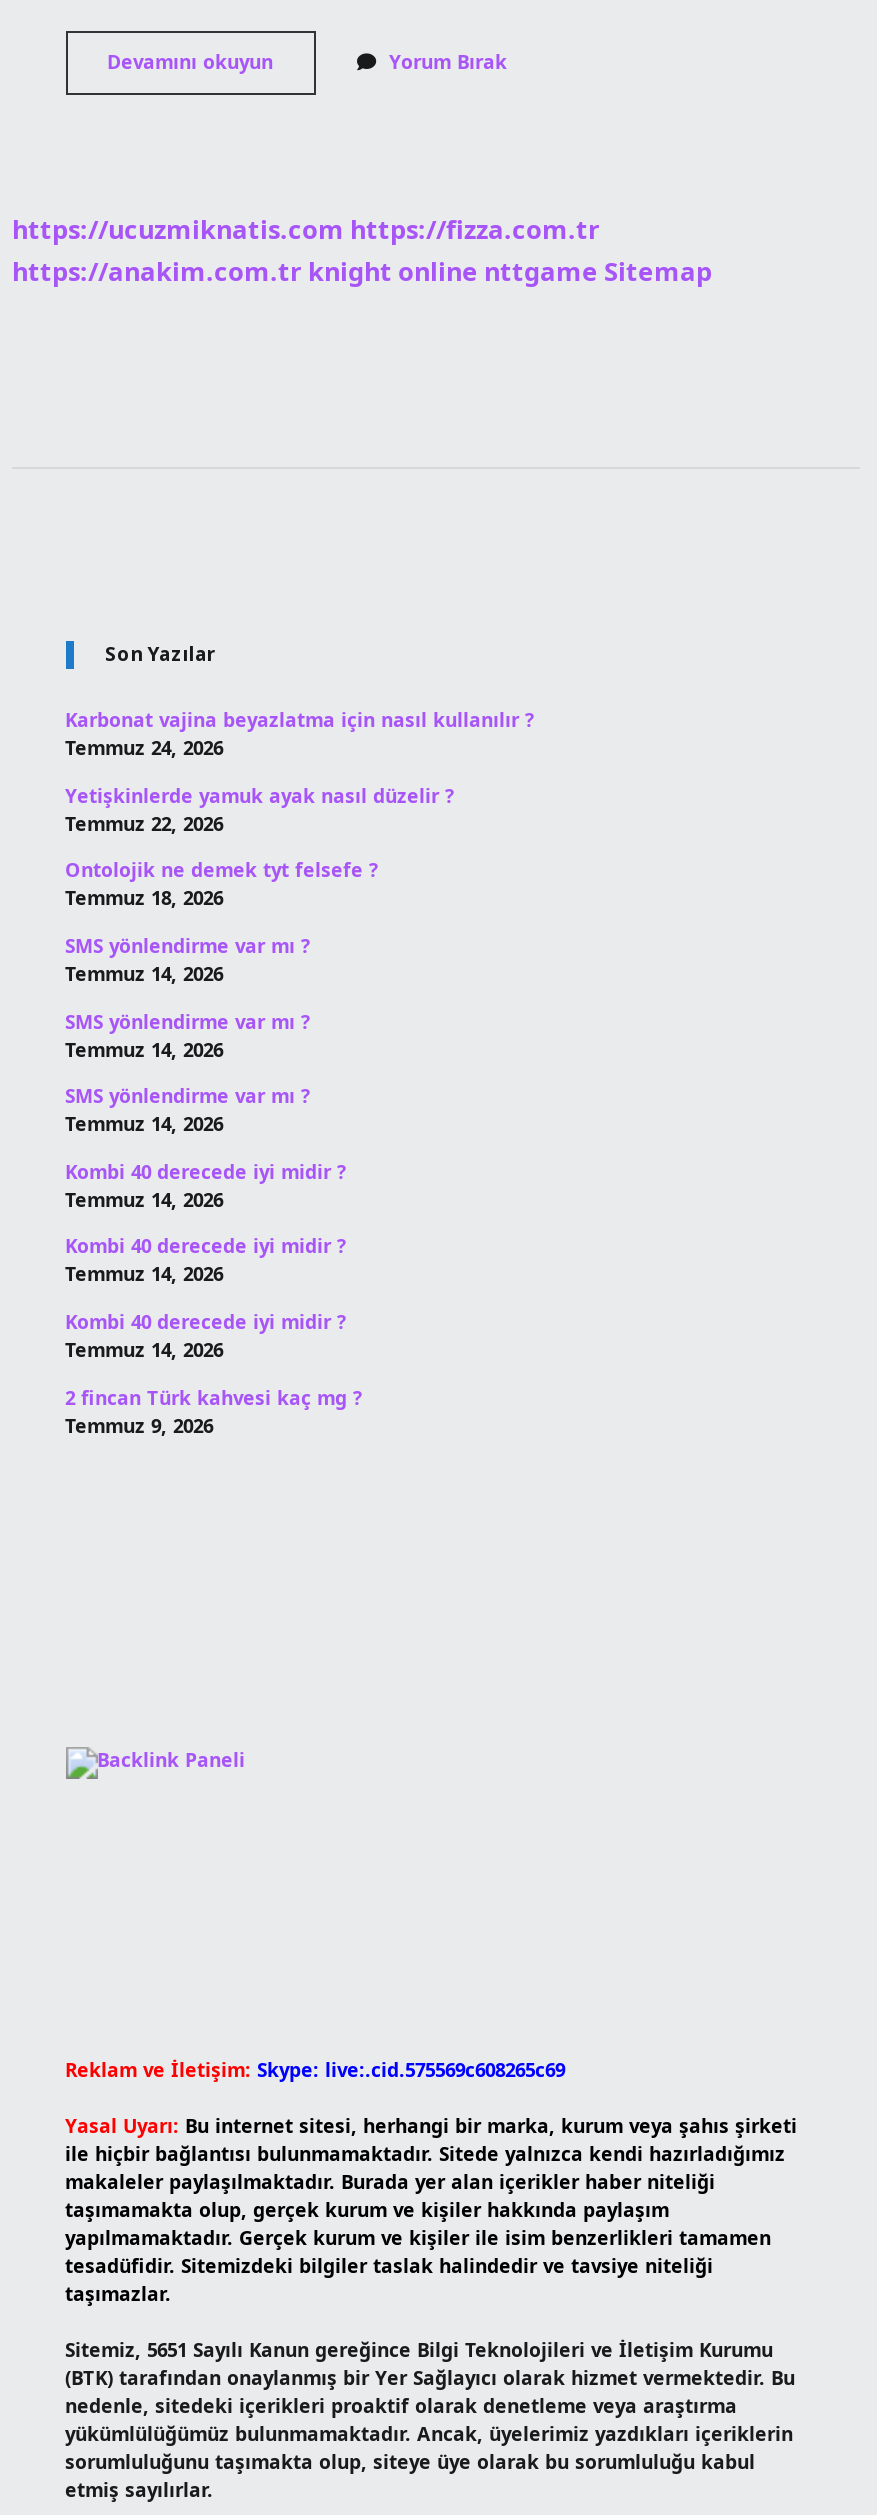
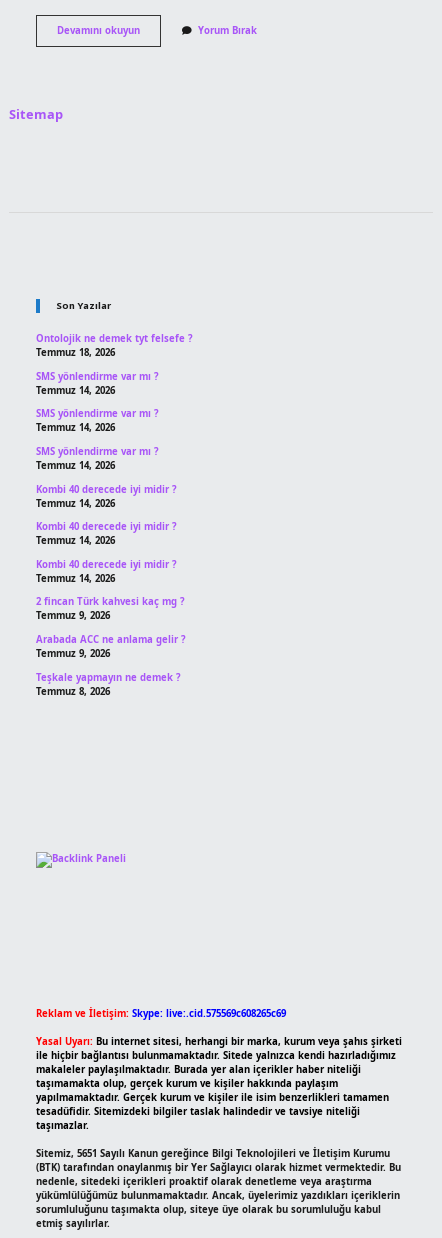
[12,212,712,290] https://ucuzmiknatis.com https://fizza.com.tr | https://anakim.com.tr knight online nttgame Sitemap -> [9,105,63,123] Sitemap
[65,708,535,837] Karbonat vajina beyazlatma için nasıl kullanılır ? | Temmuz 24, 2026 | Yetişkinlerde yamuk ayak nasıl düzelir ? | Temmuz 22, 2026 -> none
moved [65,858,379,1438] -> [35,332,192,622]: Ontolojik ne demek tyt felsefe ? | Temmuz 18, 2026 | SMS yönlendirme var mı ? | ... | 2 fincan Türk kahvesi kaç mg ? | Temmuz 9, 2026
none -> [35,633,185,698] Arabada ACC ne anlama gelir ? | Temmuz 9, 2026 | Teşkale yapmayın ne demek ? | Temmuz 8, 2026

